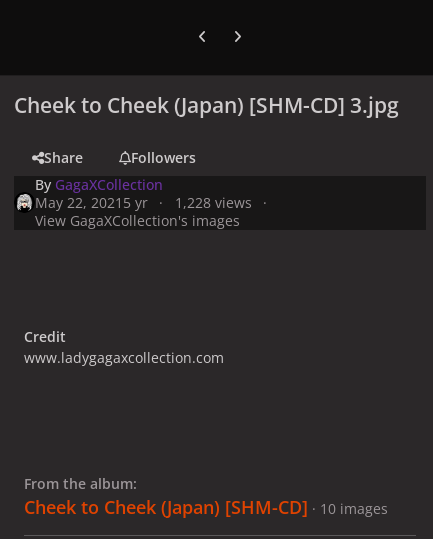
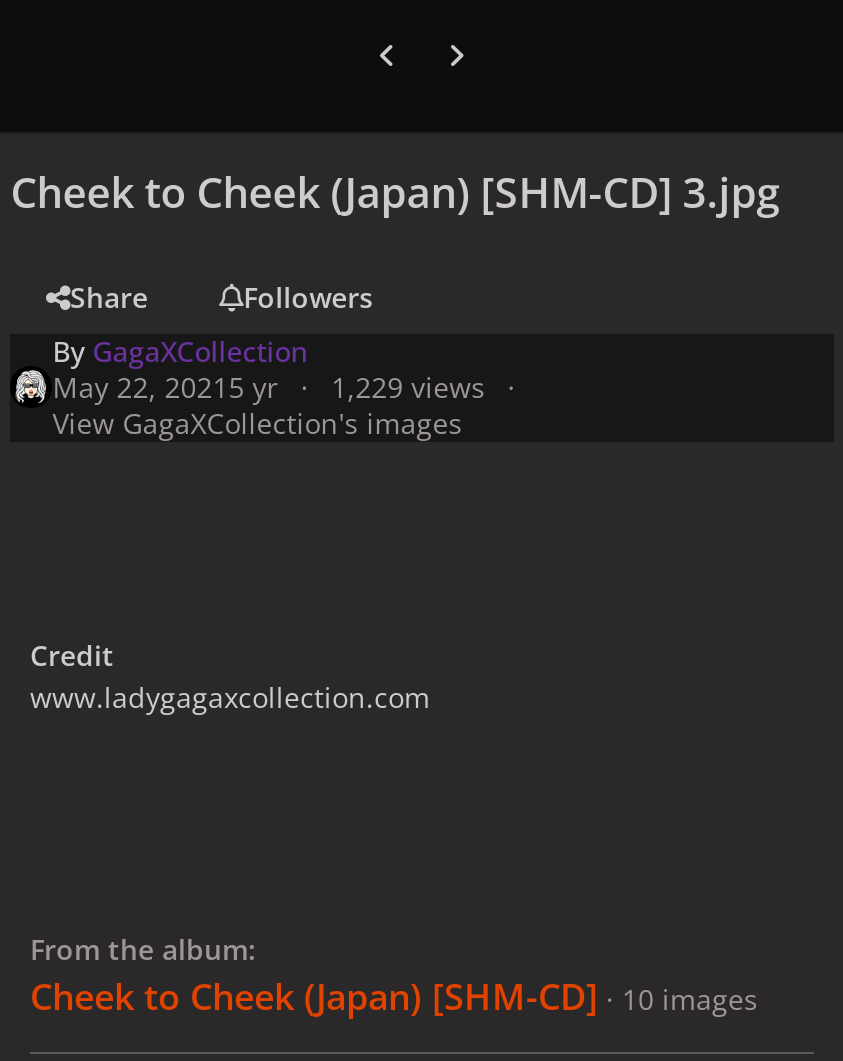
[35,192,252,211] May 22, 2021 5 yr 1,228 views -> [52,367,485,405] May 22, 2021 5 yr 1,229 views

